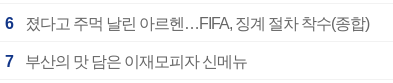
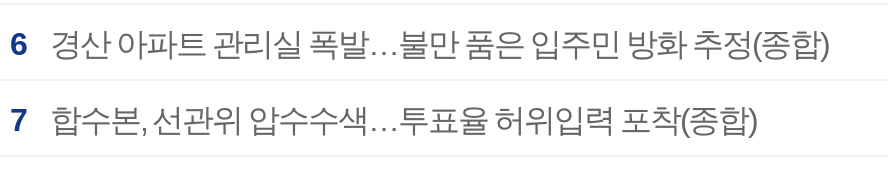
[25,15,369,32] 졌다고 주먹 날린 아르헨…FIFA, 징계 절차 착수(종합) -> [50,27,828,61] 경산 아파트 관리실 폭발…불만 품은 입주민 방화 추정(종합)
[25,53,247,70] 부산의 맛 담은 이재모피자 신메뉴 -> [50,103,756,137] 합수본, 선관위 압수수색…투표율 허위입력 포착(종합)

